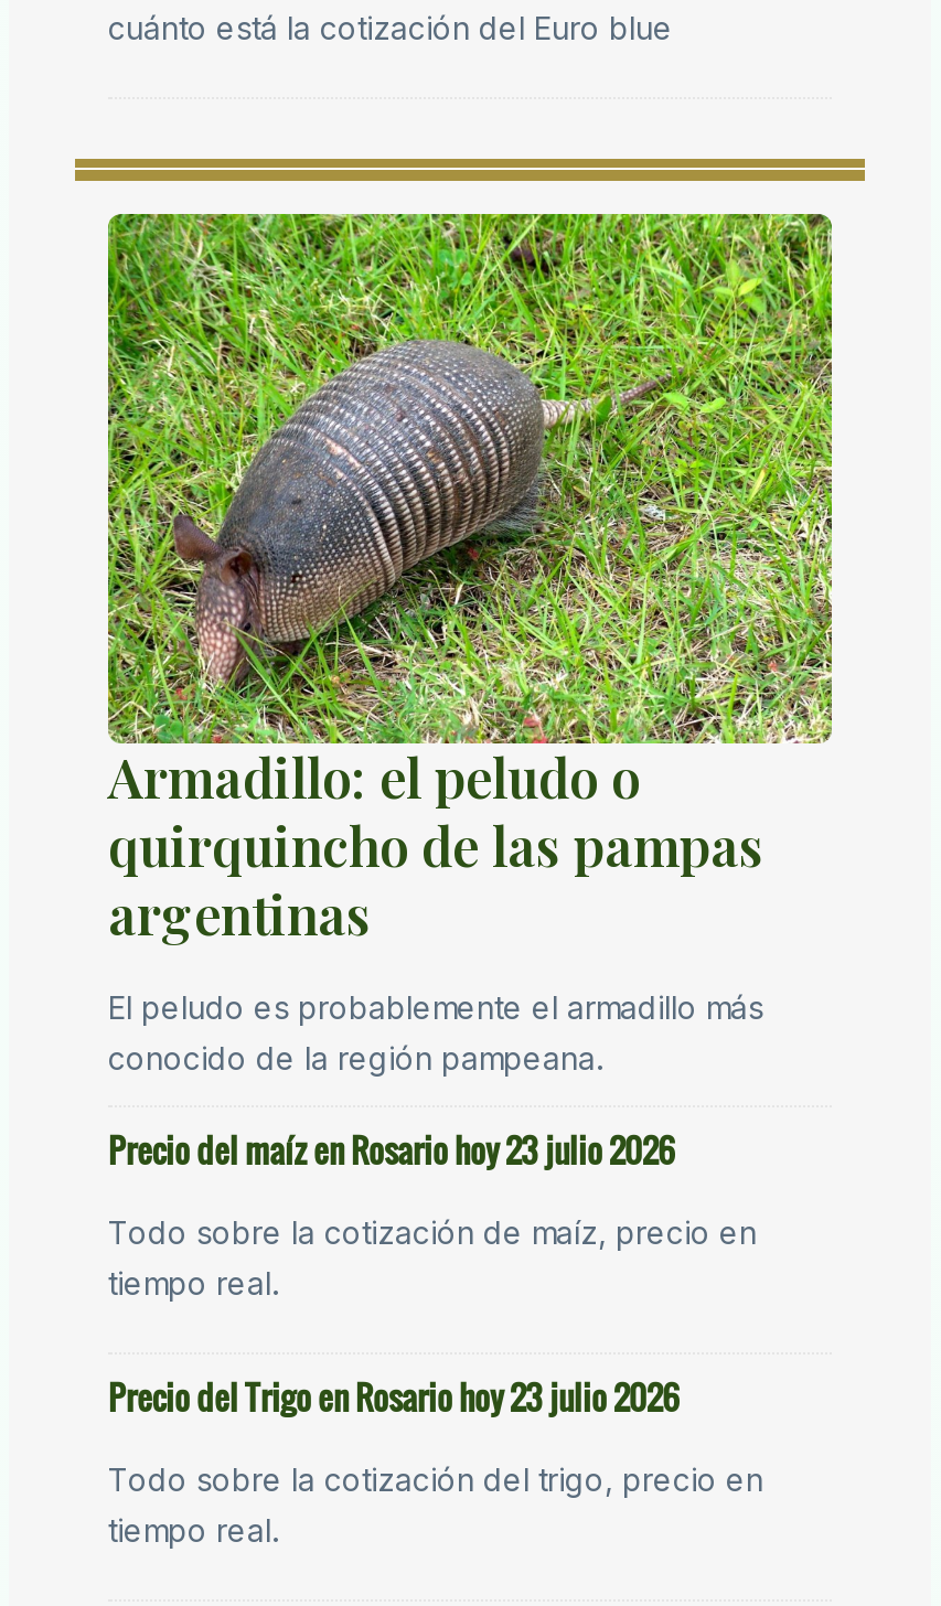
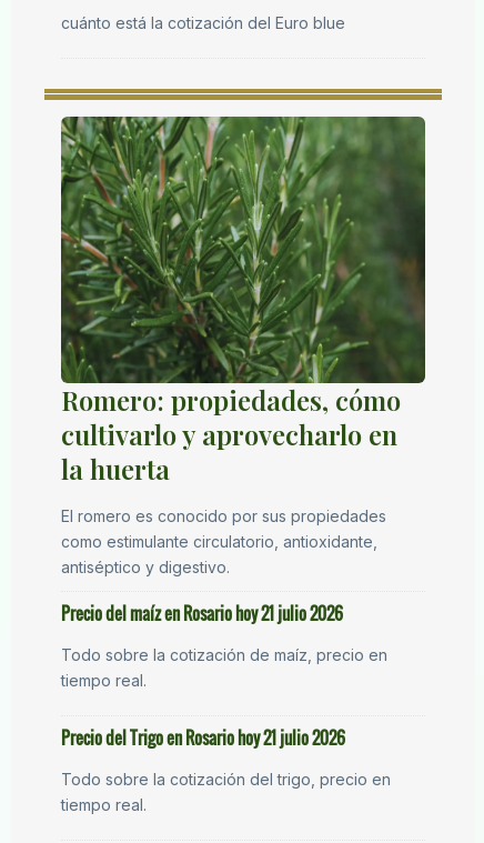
[106,212,834,949] [image] | Armadillo: el peludo o | quirquincho de las pampas | argentinas -> [60,116,426,487] [image] | Romero: propiedades, cómo | cultivarlo y aprovecharlo en | la huerta
[108,989,763,1077] El peludo es probablemente el armadillo más | conocido de la región pampeana. -> [61,507,386,577] El romero es conocido por sus propiedades | como estimulante circulatorio, antioxidante, | antiséptico y digestivo.
[108,1126,675,1174] Precio del maíz en Rosario hoy 23 julio 2026 -> [61,601,343,626] Precio del maíz en Rosario hoy 21 julio 2026
[108,1373,680,1422] Precio del Trigo en Rosario hoy 23 julio 2026 -> [61,726,345,750] Precio del Trigo en Rosario hoy 21 julio 2026

